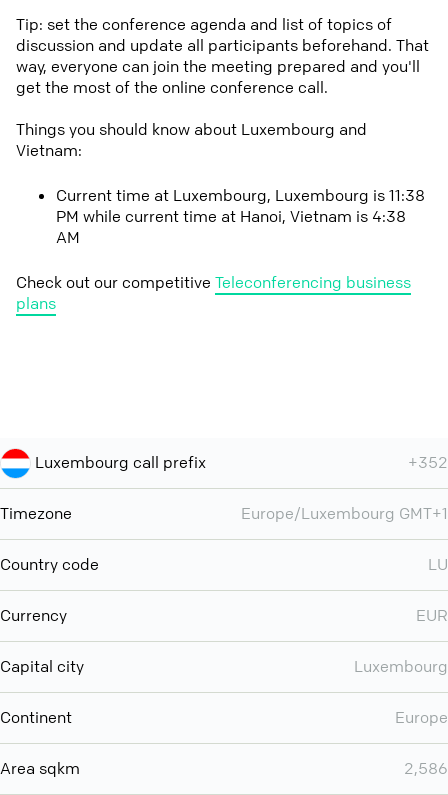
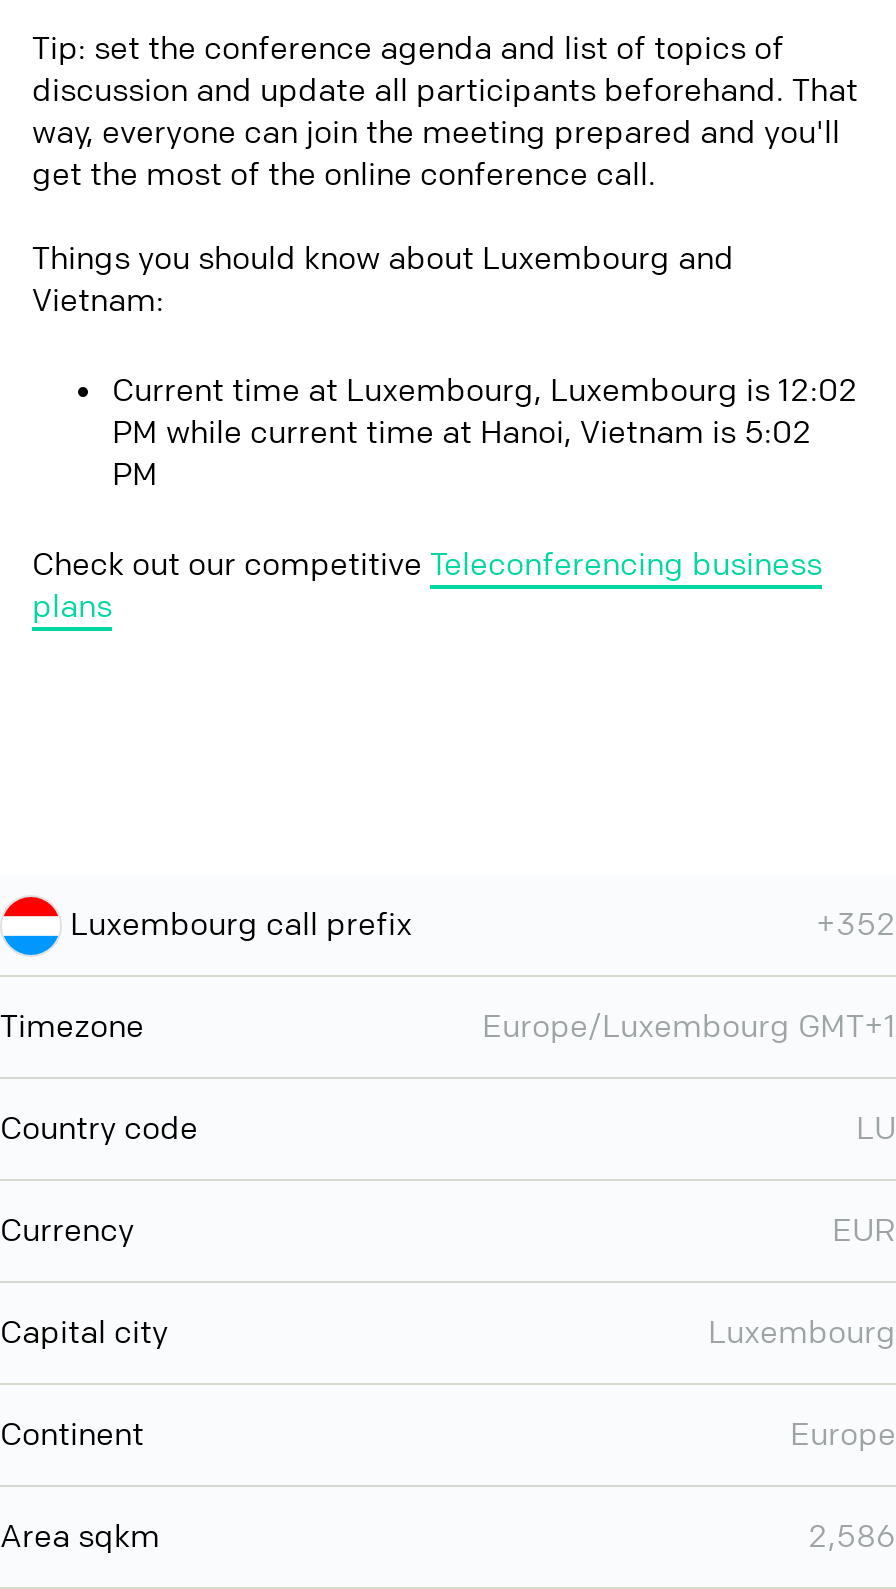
[56,185,425,248] Current time at Luxembourg, Luxembourg is 11:38 | PM while current time at Hanoi, Vietnam is 4:38 | AM -> [112,368,858,494] Current time at Luxembourg, Luxembourg is 12:02 | PM while current time at Hanoi, Vietnam is 5:02 | PM

